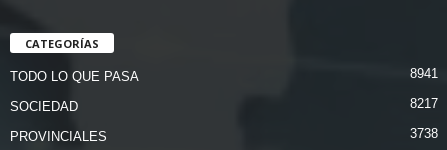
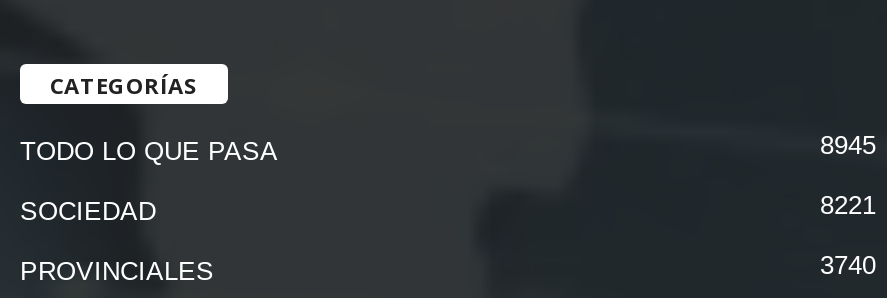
[410,66,438,81] 8941 -> [820,131,876,161] 8945
[410,96,438,111] 8217 -> [820,191,876,221] 8221
[410,126,438,141] 3738 -> [820,251,876,281] 3740

